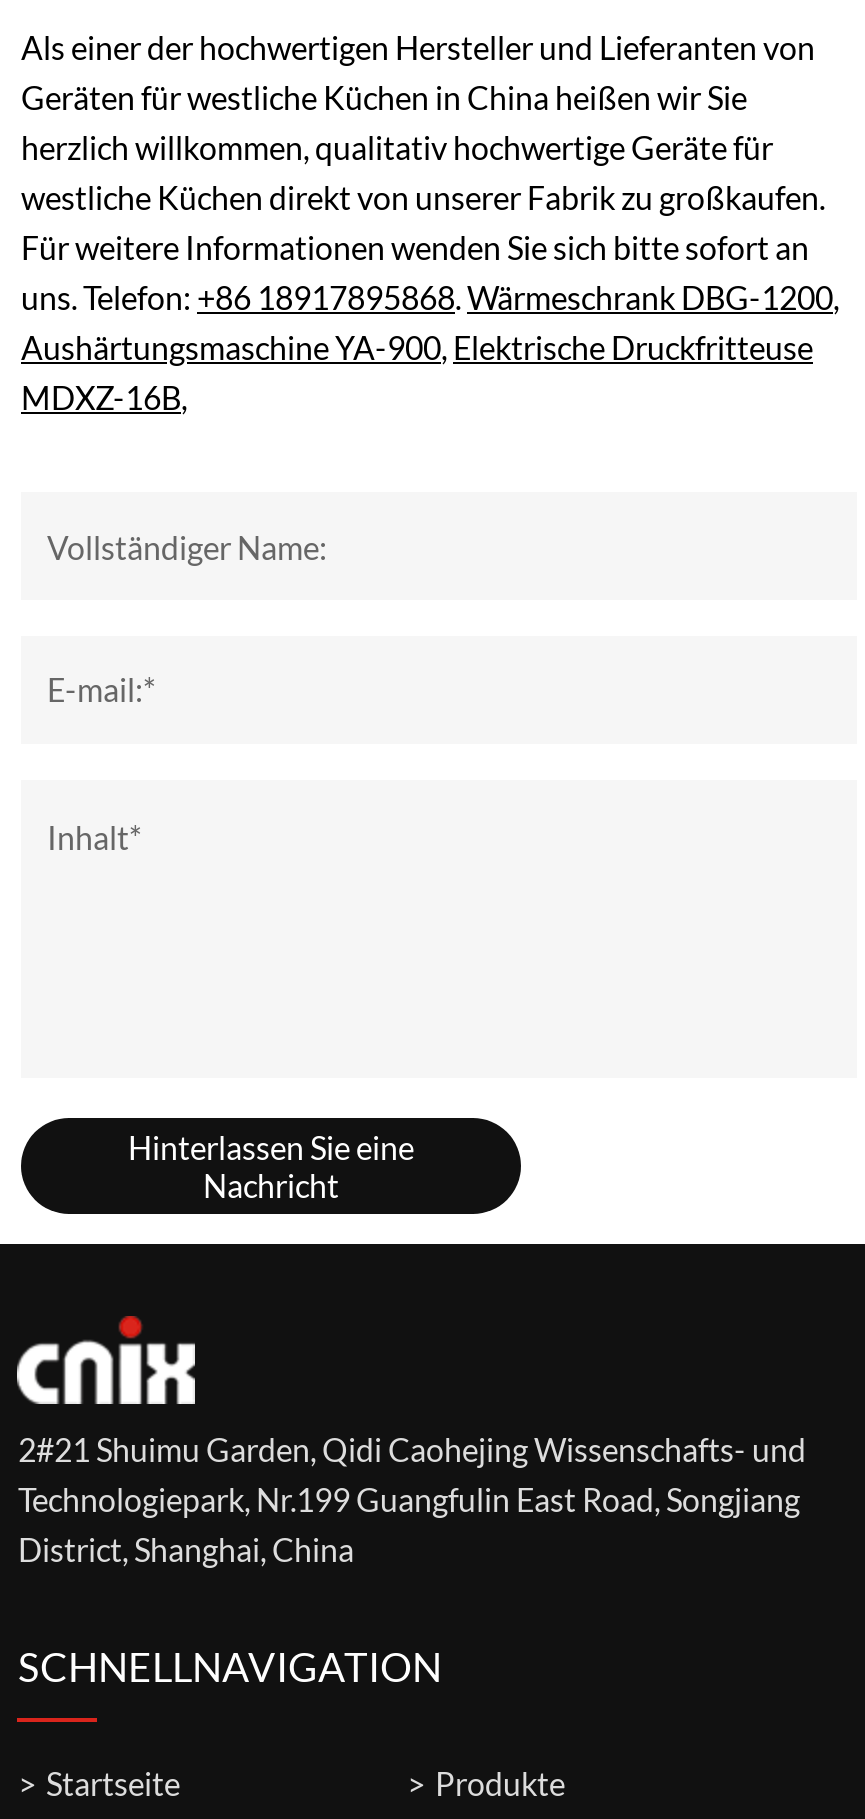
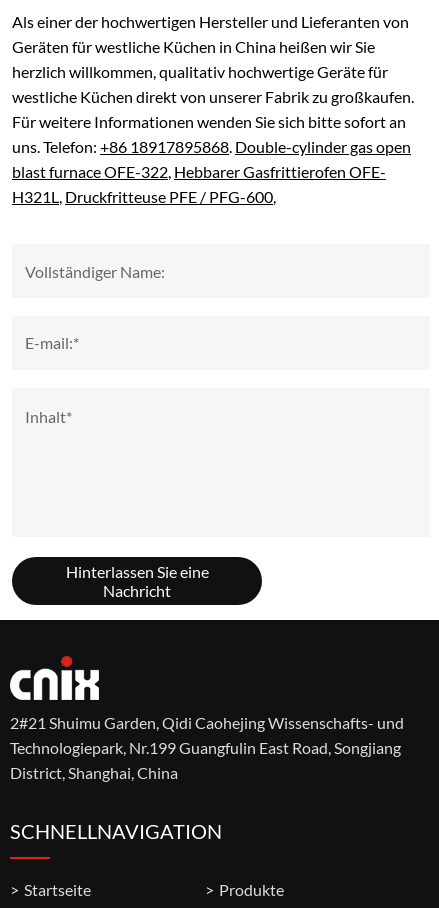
[21,279,839,417] uns. Telefon: +86 18917895868. Wärmeschrank DBG-1200, | Aushärtungsmaschine YA-900, Elektrische Druckfritteuse | MDXZ-16B, -> [12,137,411,206] uns. Telefon: +86 18917895868. Double-cylinder gas open | blast furnace OFE-322, Hebbarer Gasfrittierofen OFE- | H321L, Druckfritteuse PFE / PFG-600,

